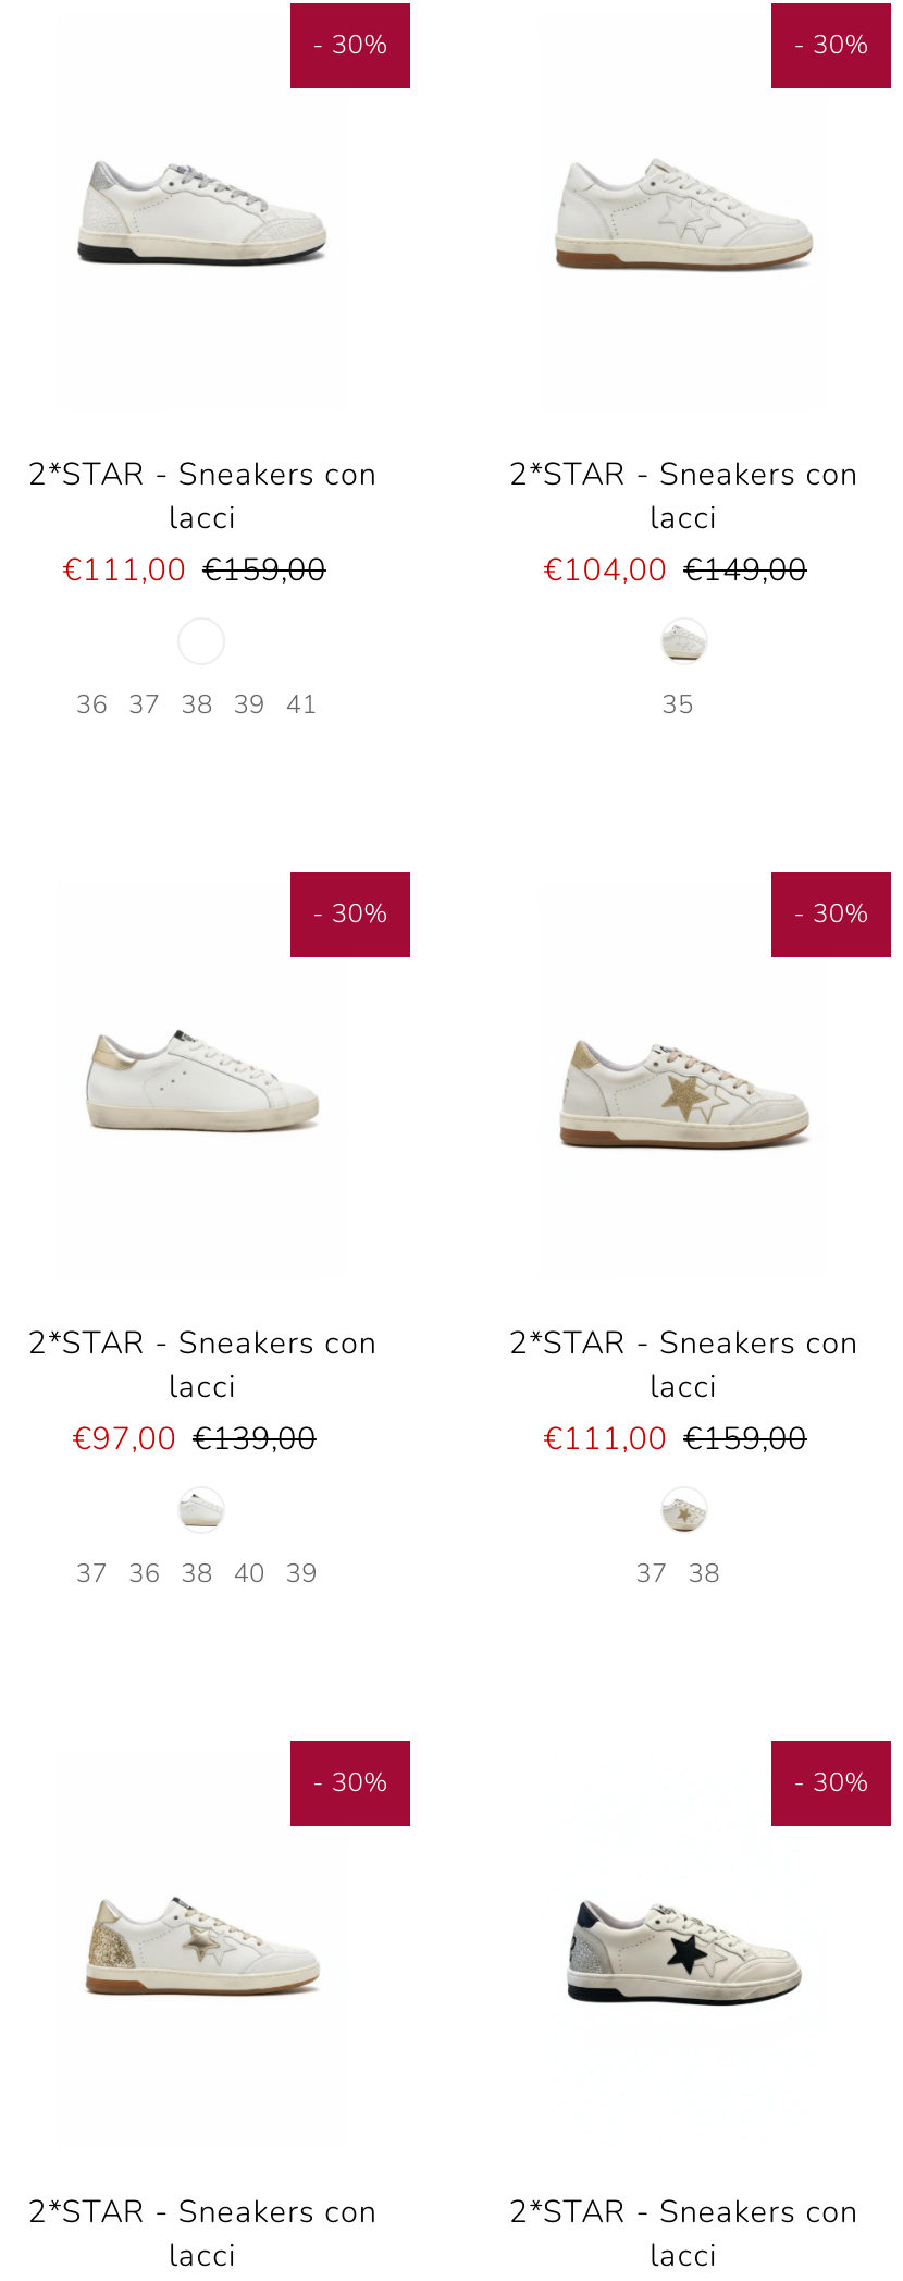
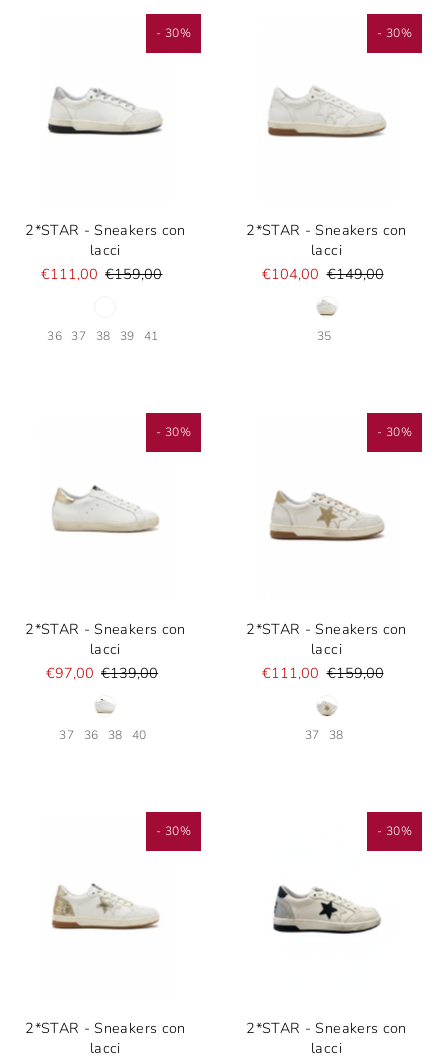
[76,1556,318,1591] 37 36 38 40 39 -> [59,727,146,743] 37 36 38 40

